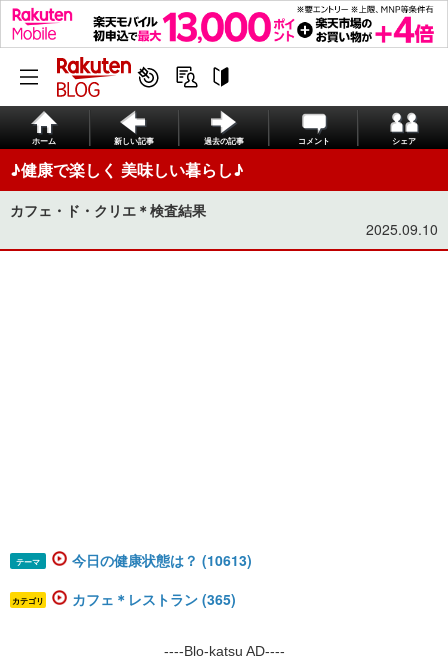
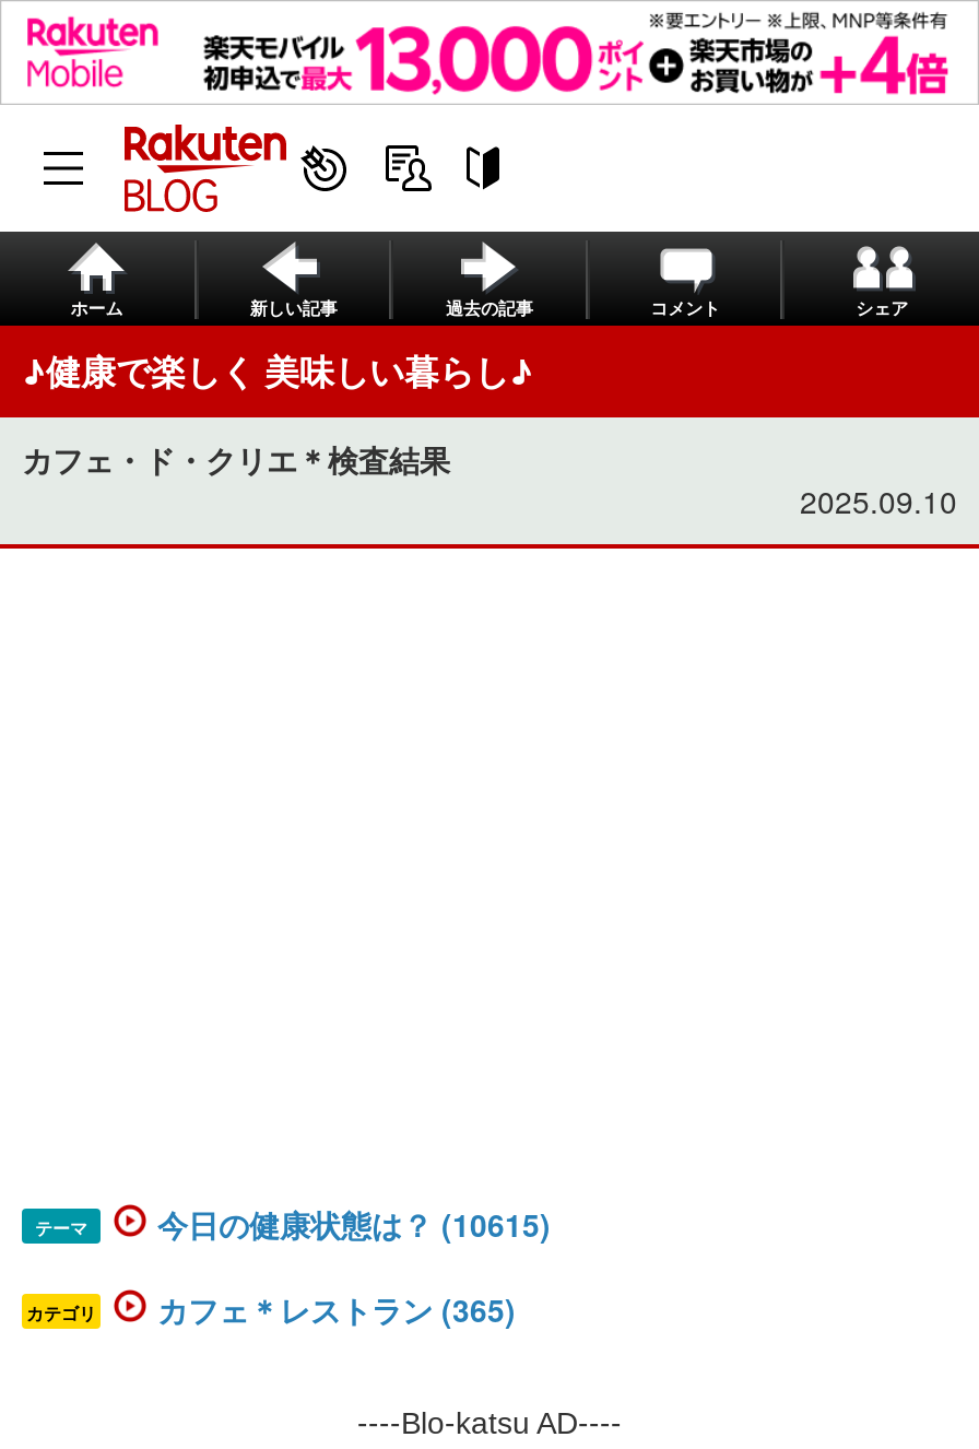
[72,550,252,570] 今日の健康状態は？ (10613) -> [157,1202,551,1245] 今日の健康状態は？ (10615)

